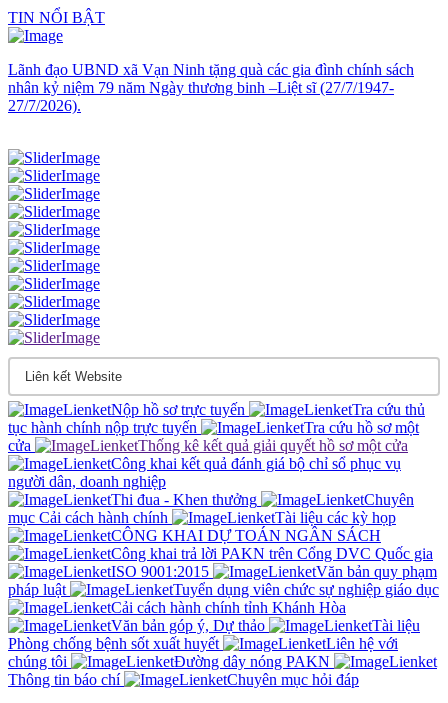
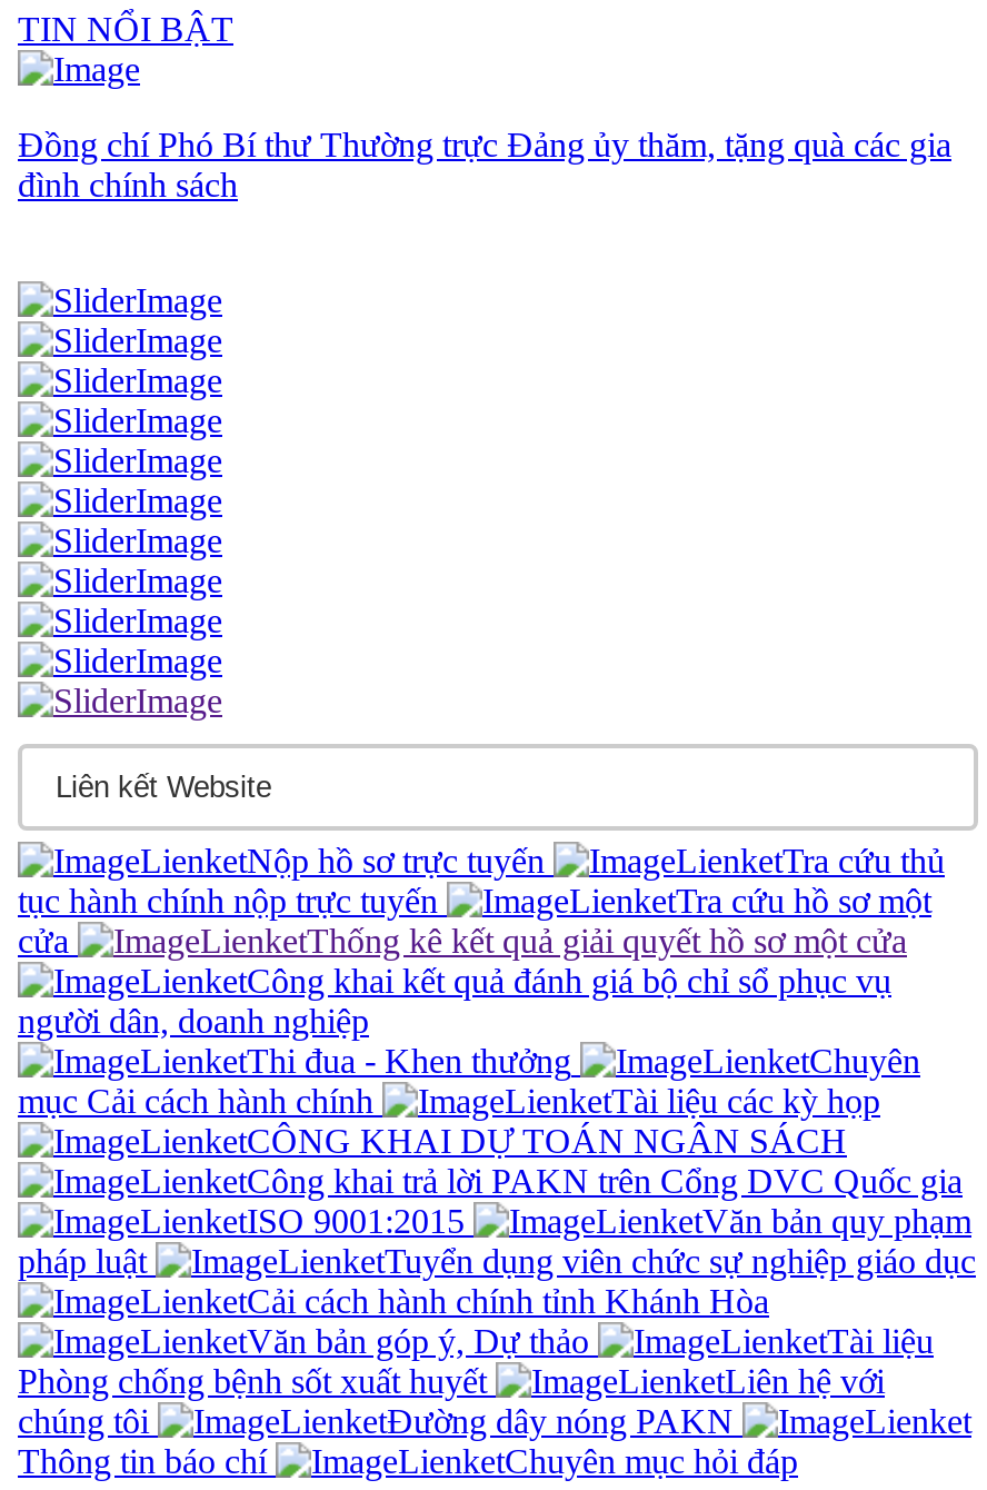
[8,61,414,114] Lãnh đạo UBND xã Vạn Ninh tặng quà các gia đình chính sách | nhân kỷ niệm 79 năm Ngày thương binh –Liệt sĩ (27/7/1947- | 27/7/2026). -> [18,126,951,204] Đồng chí Phó Bí thư Thường trực Đảng ủy thăm, tặng quà các gia | đình chính sách

